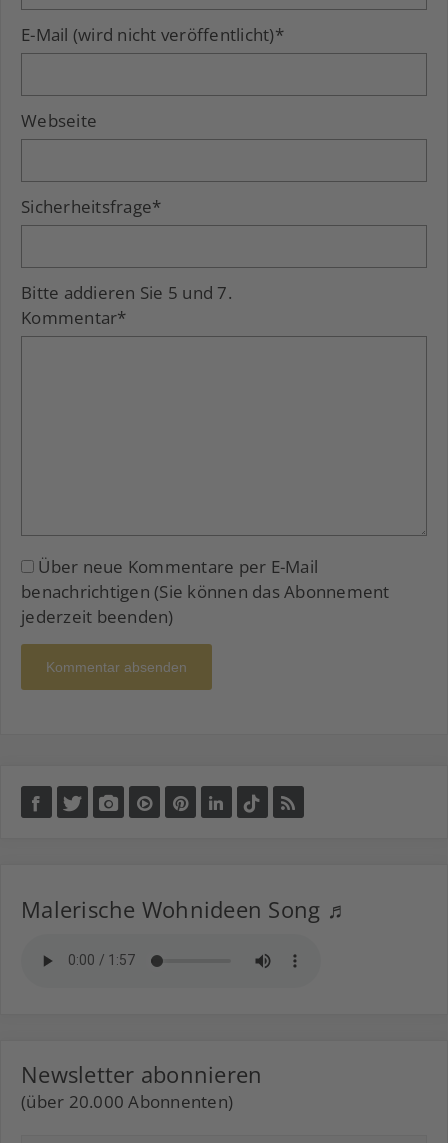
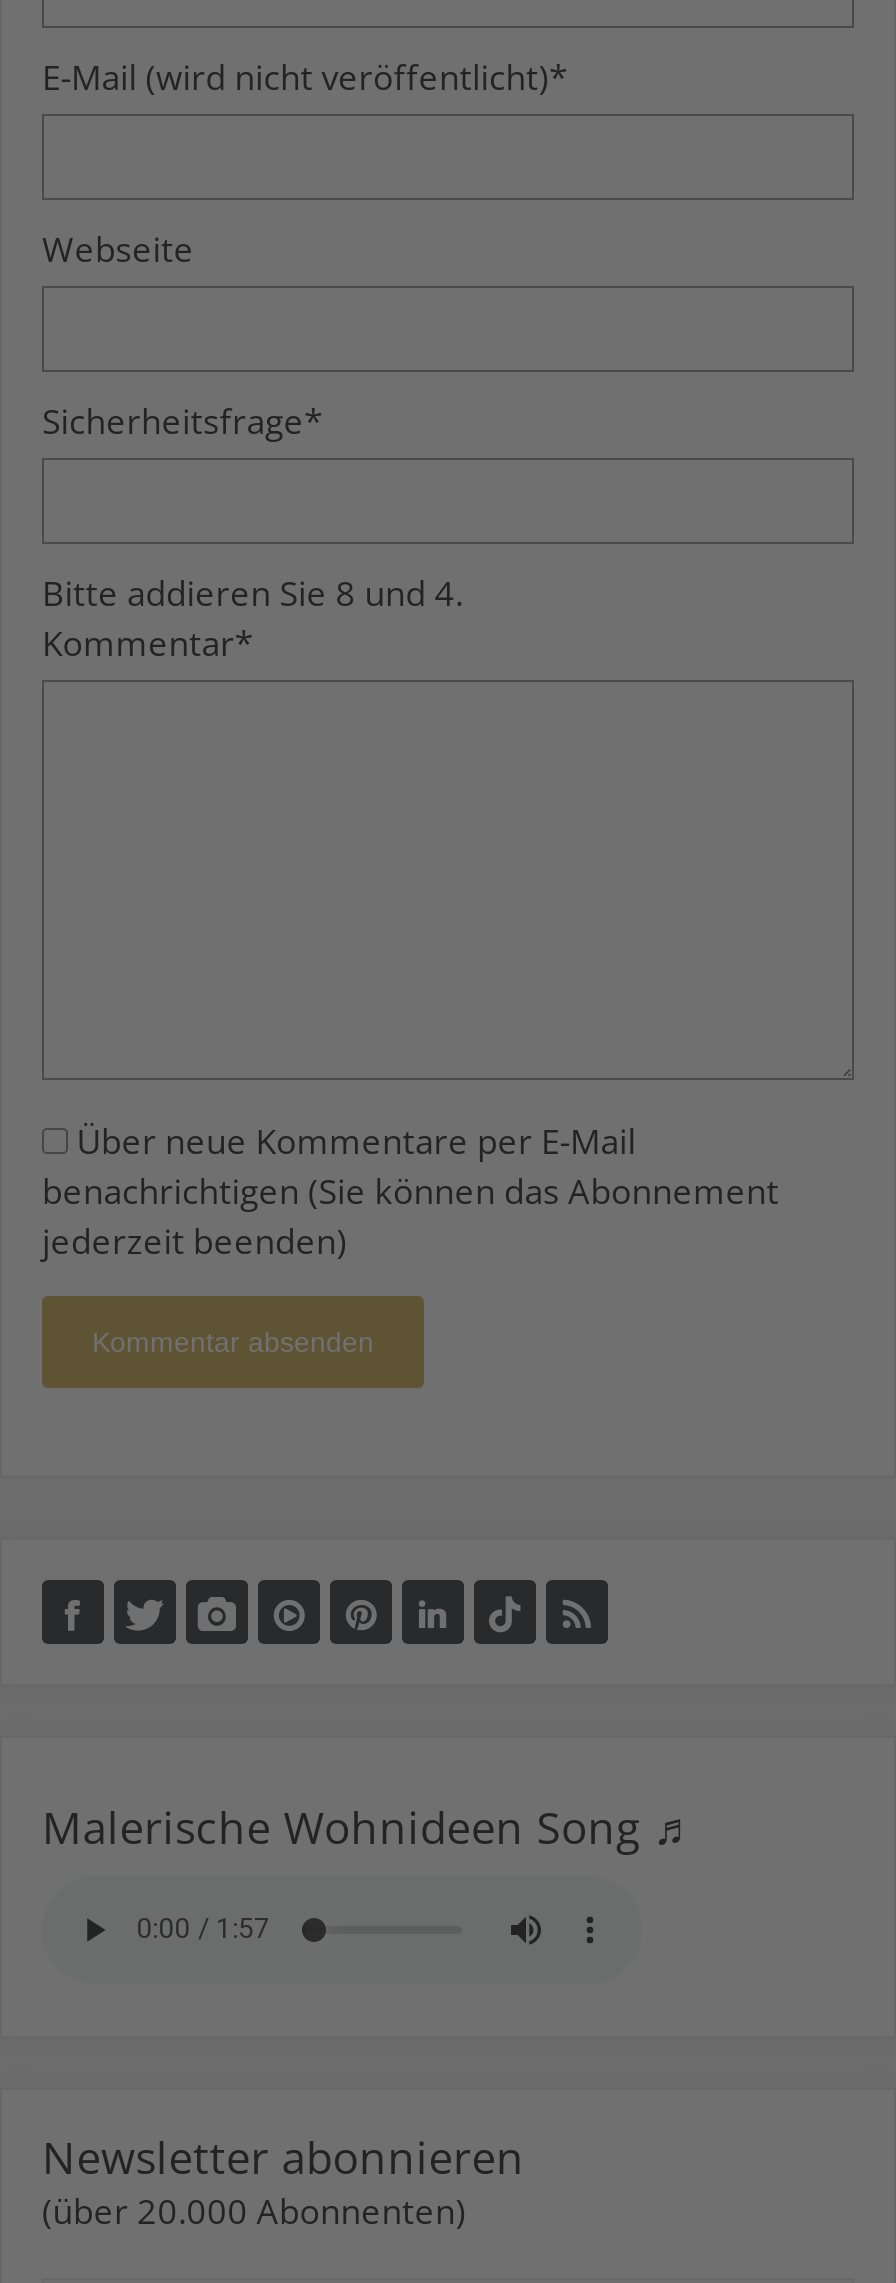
[21,281,232,304] Bitte addieren Sie 5 und 7. -> [42,569,464,615] Bitte addieren Sie 8 und 4.

